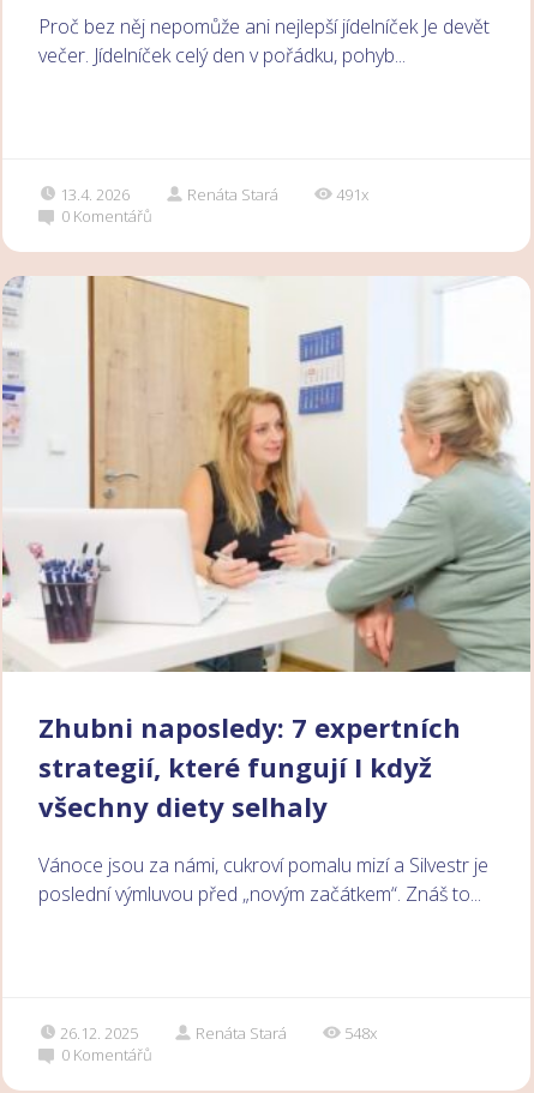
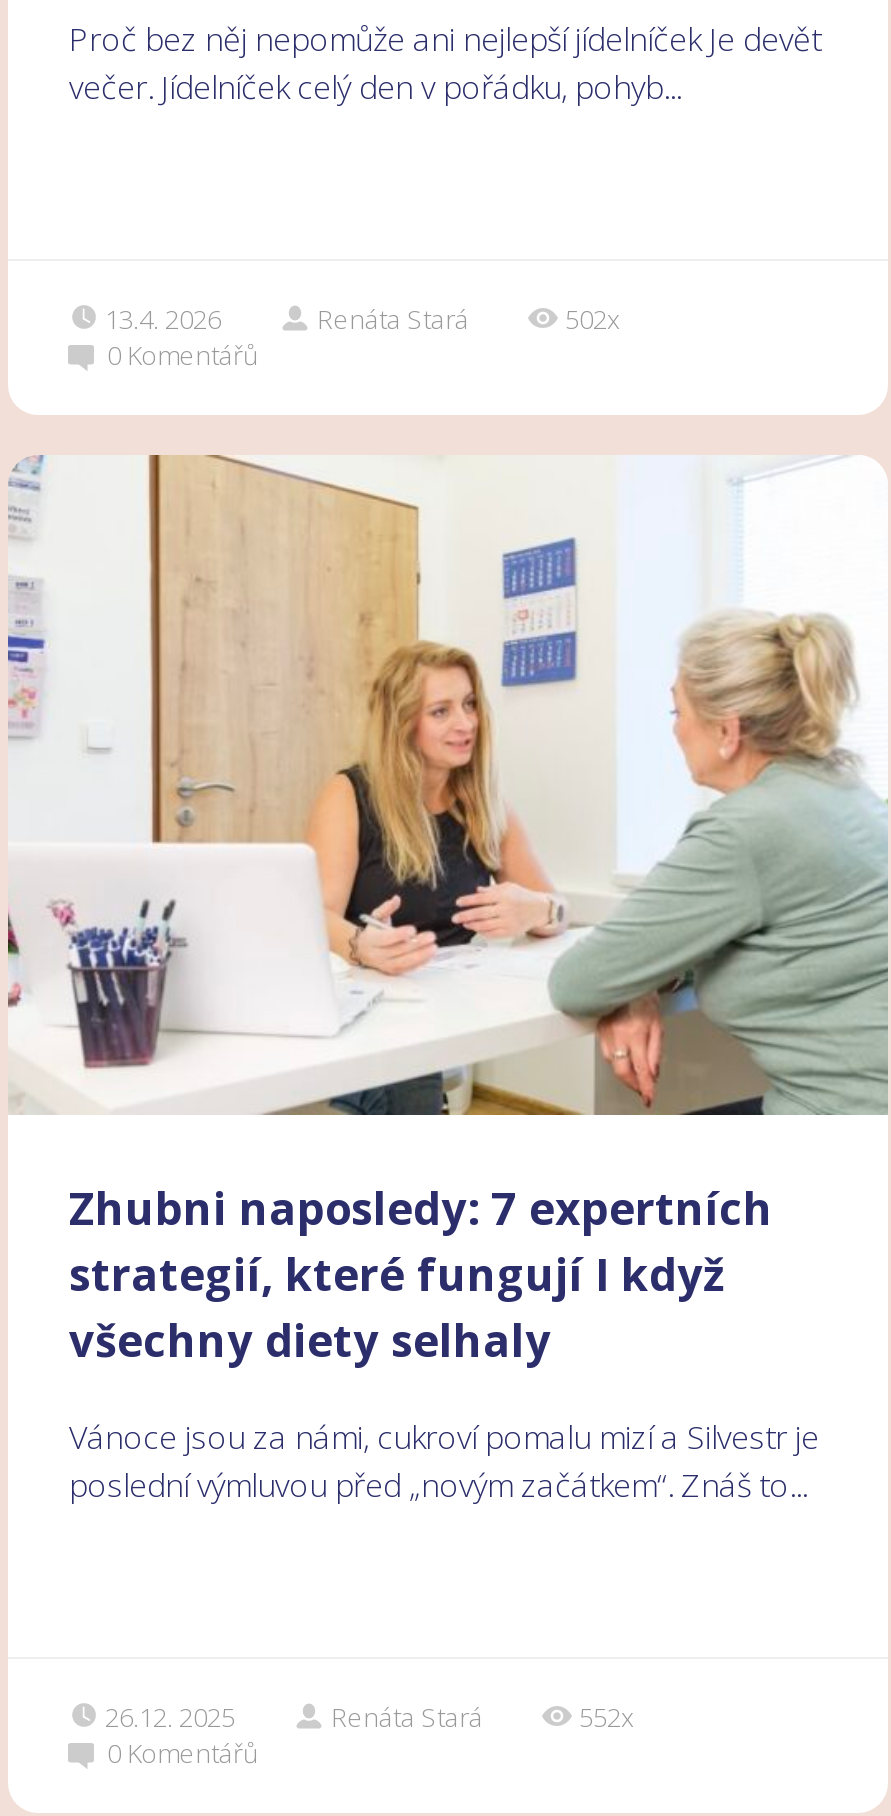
[337,184,369,206] 491x -> [565,302,619,338] 502x
[345,1022,377,1043] 548x -> [579,1698,633,1734] 552x

